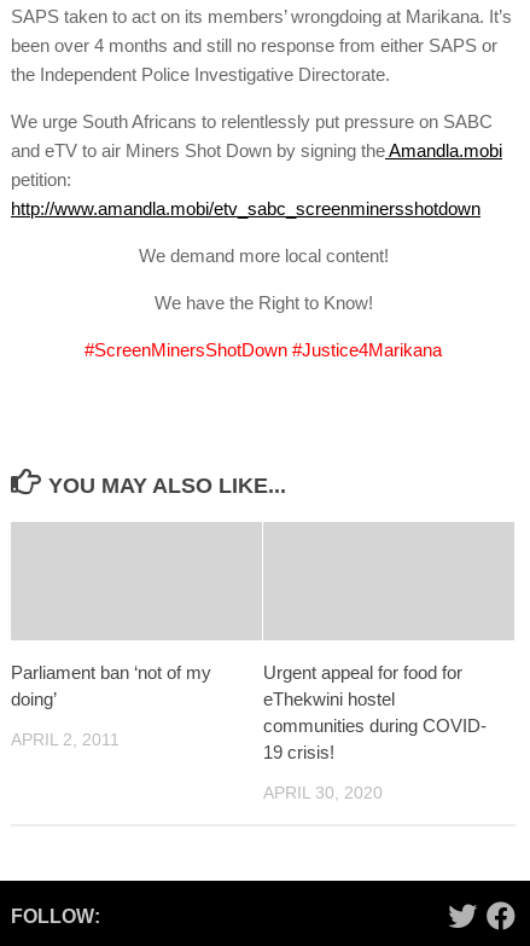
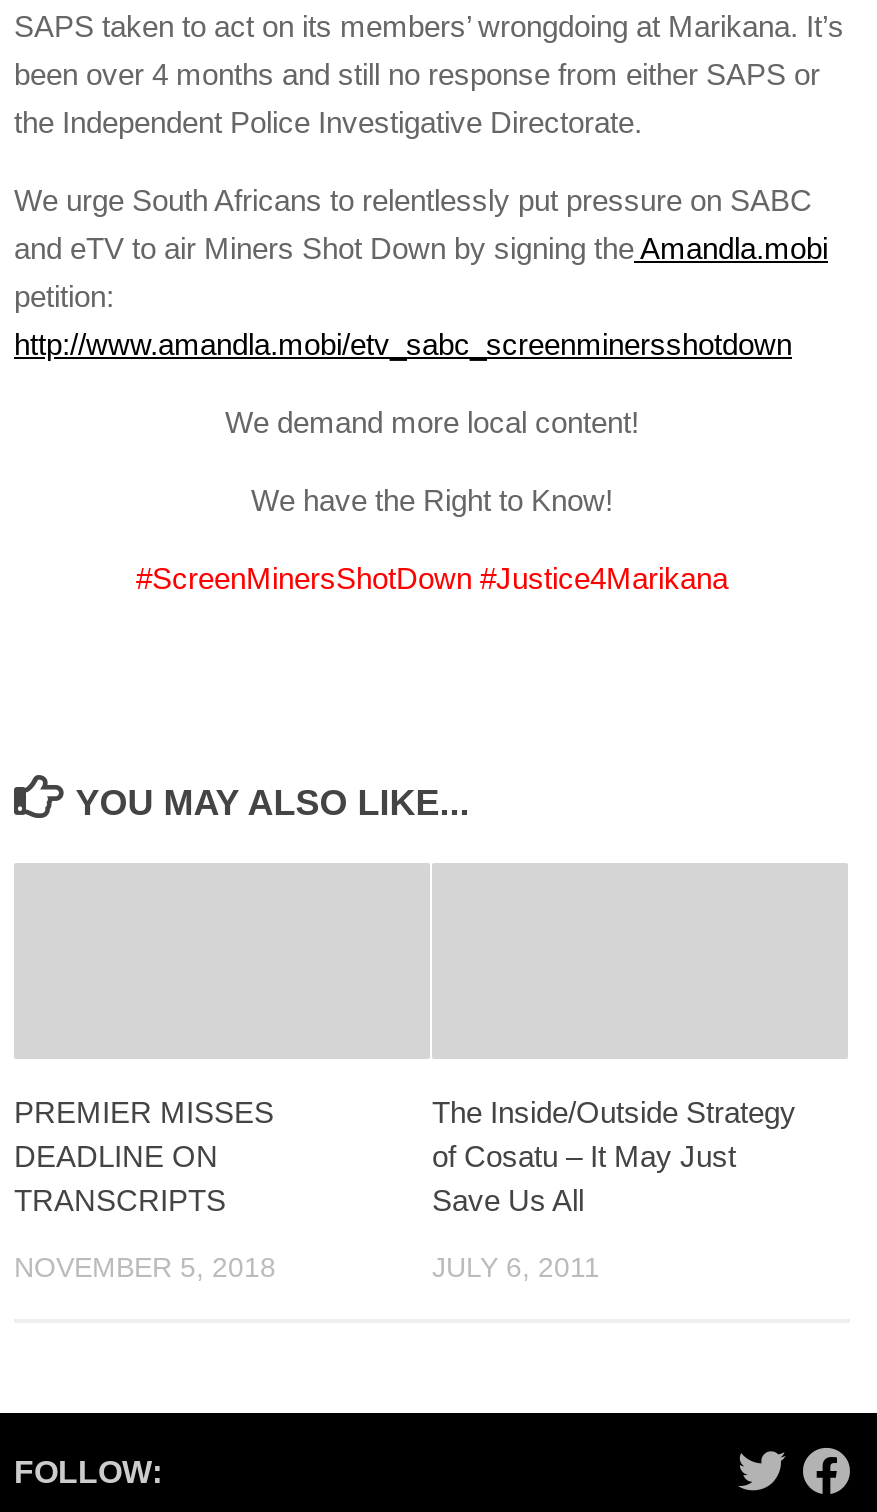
[11,662,211,709] Parliament ban ‘not of my | doing’ -> [14,1095,274,1217] PREMIER MISSES | DEADLINE ON | TRANSCRIPTS
[263,662,487,762] Urgent appeal for food for | eThekwini hostel | communities during COVID- | 19 crisis! -> [432,1095,796,1217] The Inside/Outside Strategy | of Cosatu – It May Just | Save Us All
[11,730,120,749] APRIL 2, 2011 -> [14,1251,276,1283] NOVEMBER 5, 2018
[263,783,383,802] APRIL 30, 2020 -> [432,1251,600,1283] JULY 6, 2011

